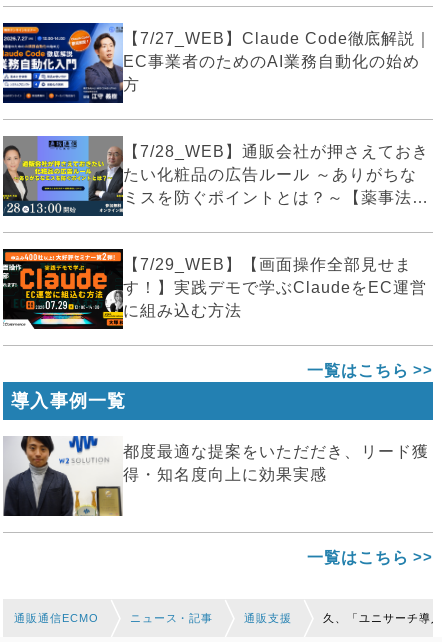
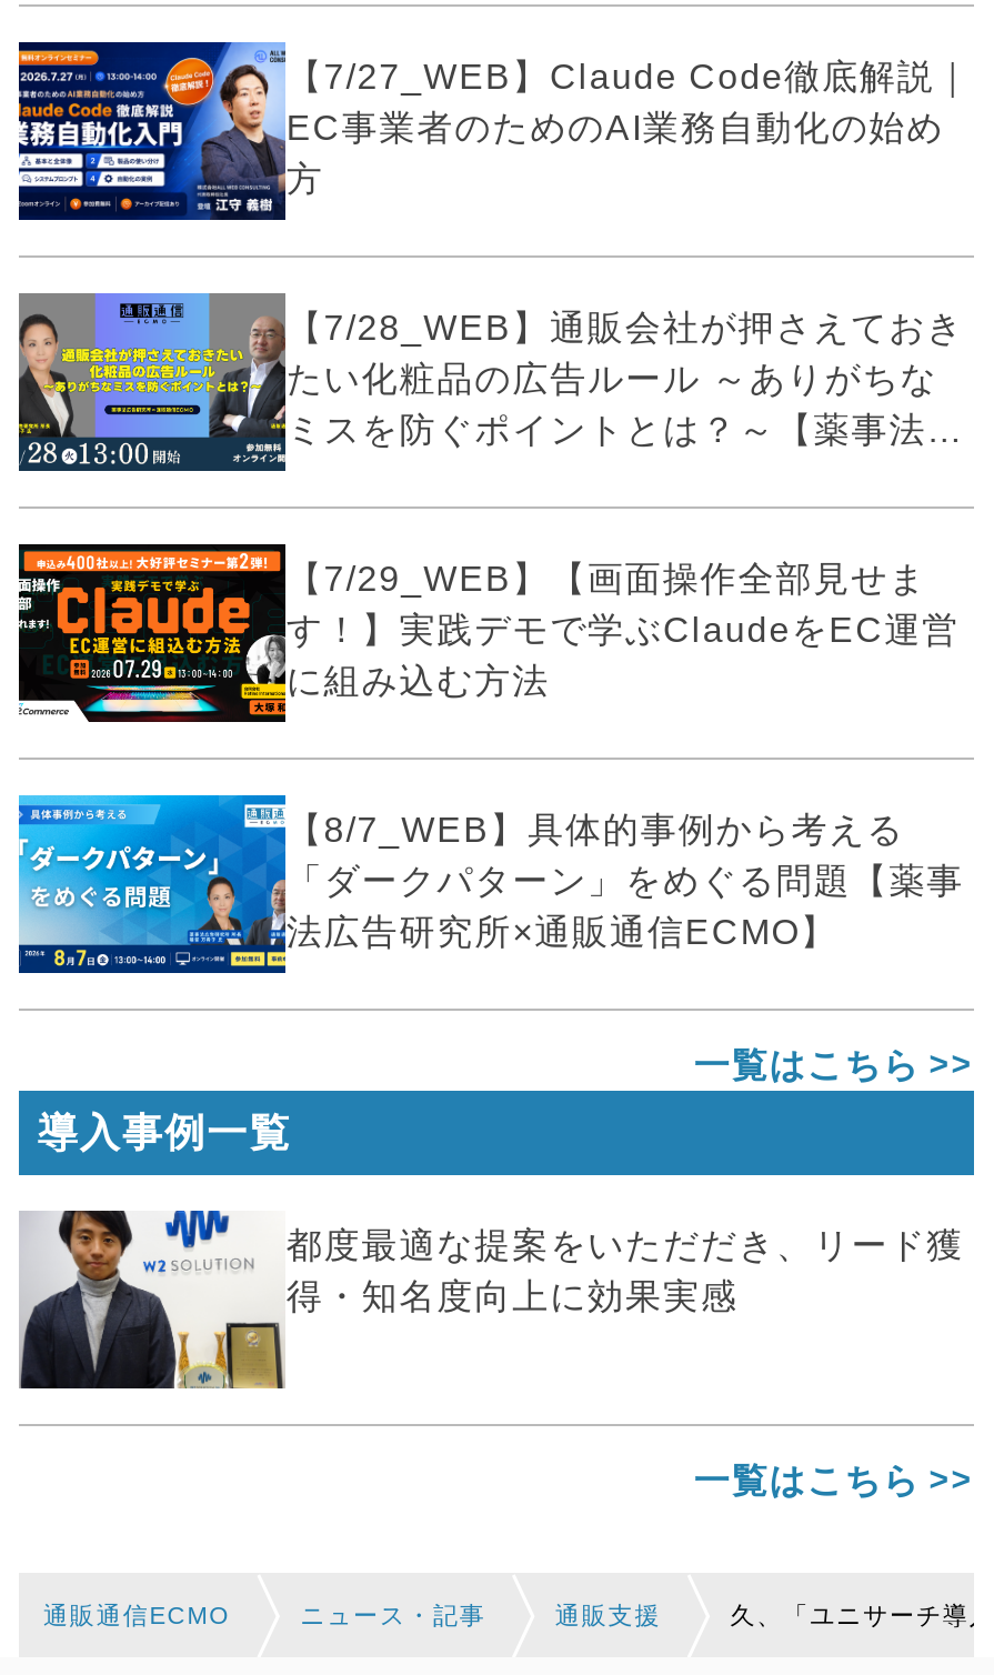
none -> [17,793,964,975] [image] | 【8/7_WEB】具体的事例から考える | 「ダークパターン」をめぐる問題【薬事 | 法広告研究所×通販通信ECMO】

